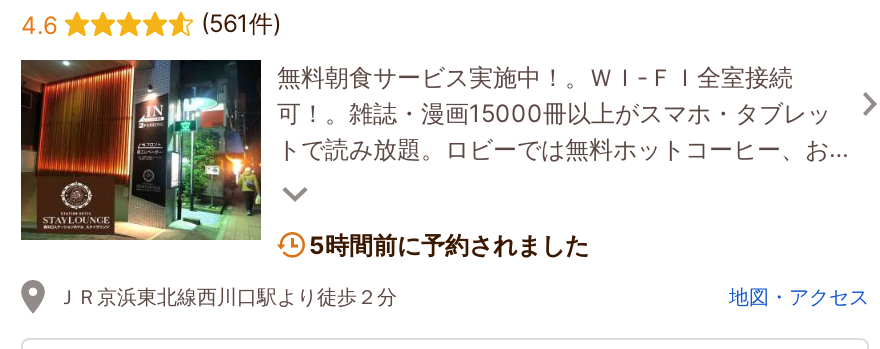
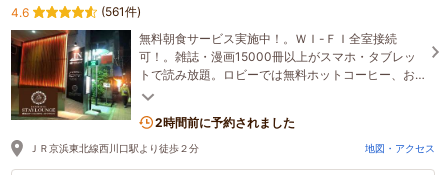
[309,229,589,259] 5時間前に予約されました -> [155,115,295,130] 2時間前に予約されました

